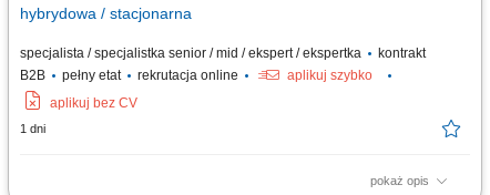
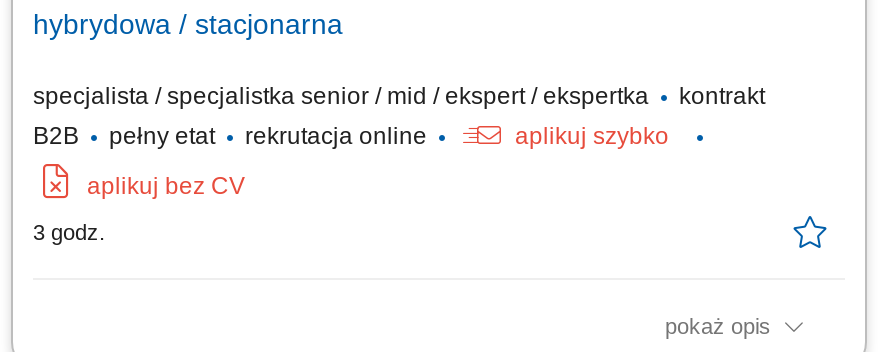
[20,122,45,135] 1 dni -> [33,220,105,244] 3 godz.

